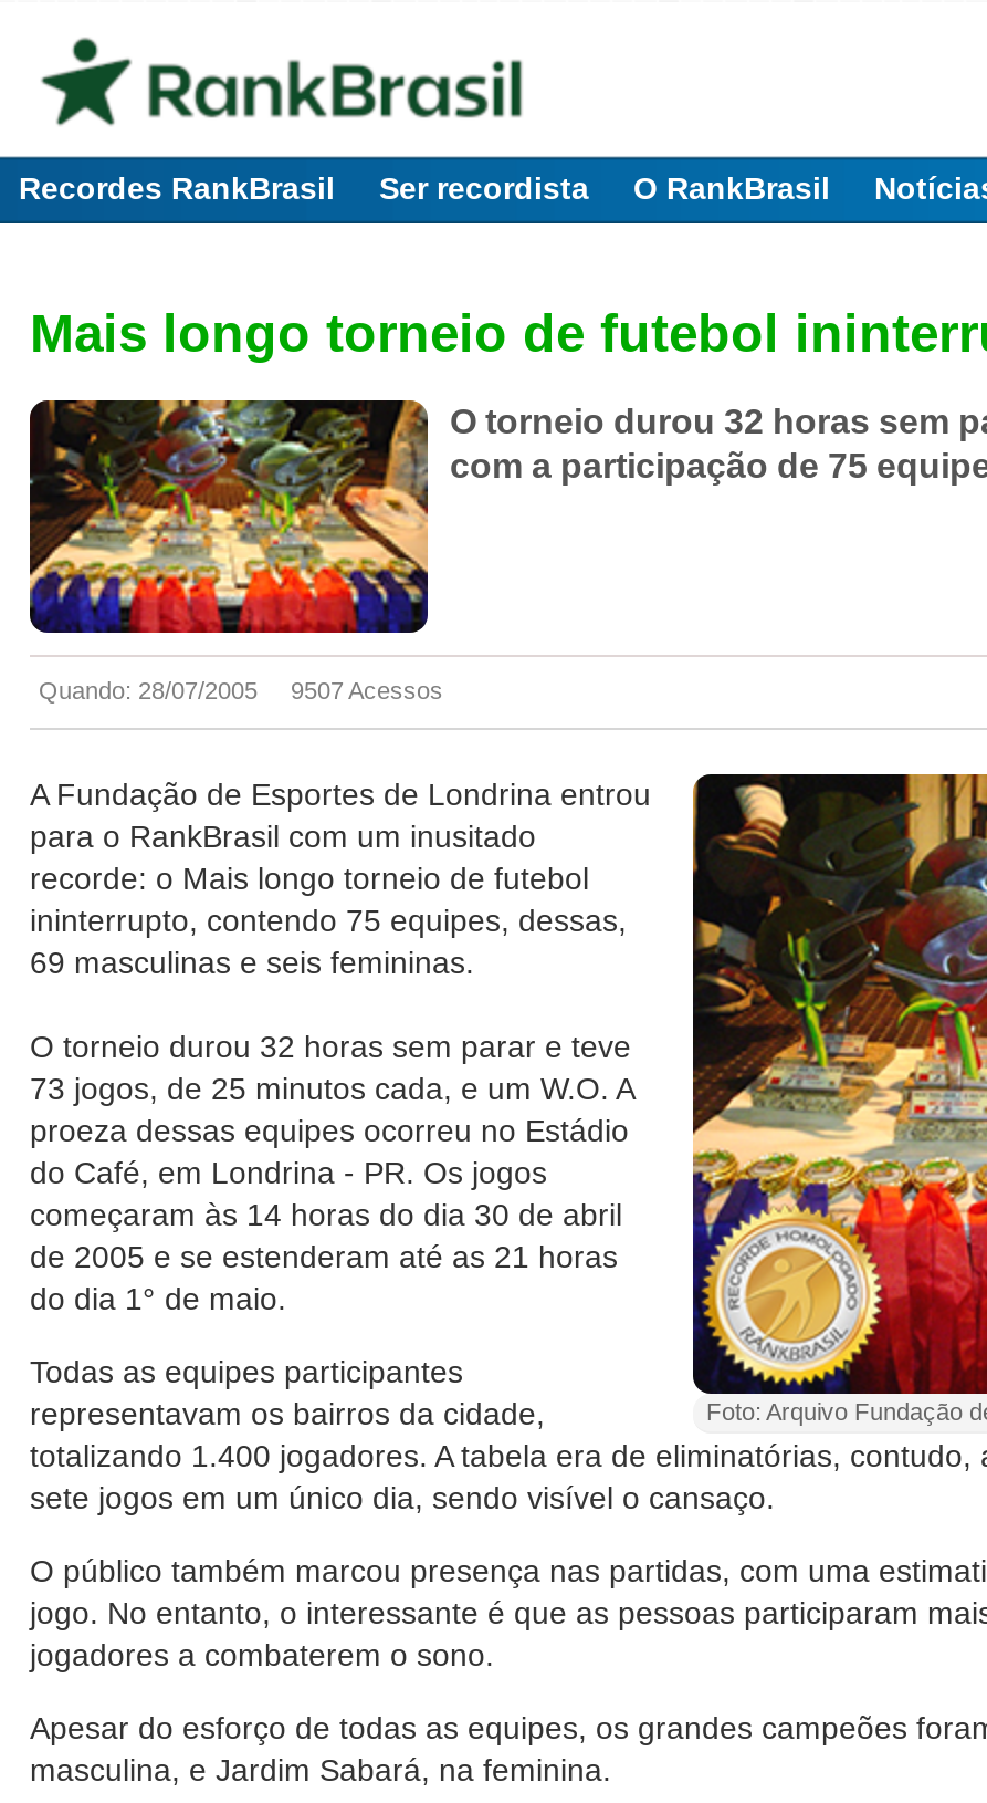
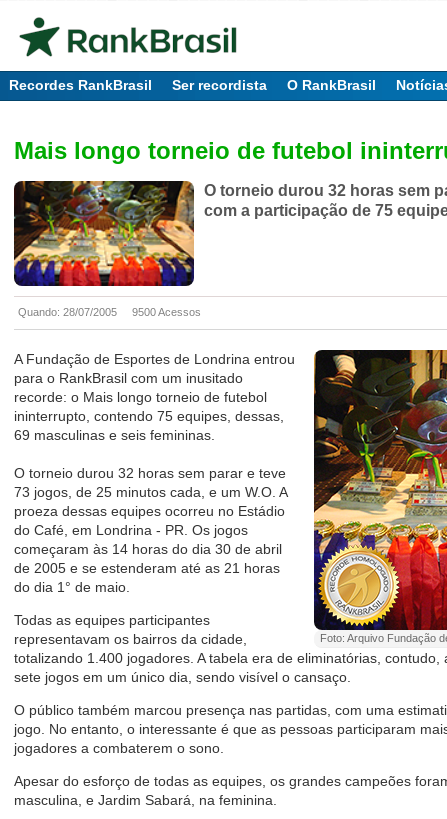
[39,677,443,704] Quando: 28/07/2005 9507 Acessos -> [18,306,201,318] Quando: 28/07/2005 9500 Acessos

